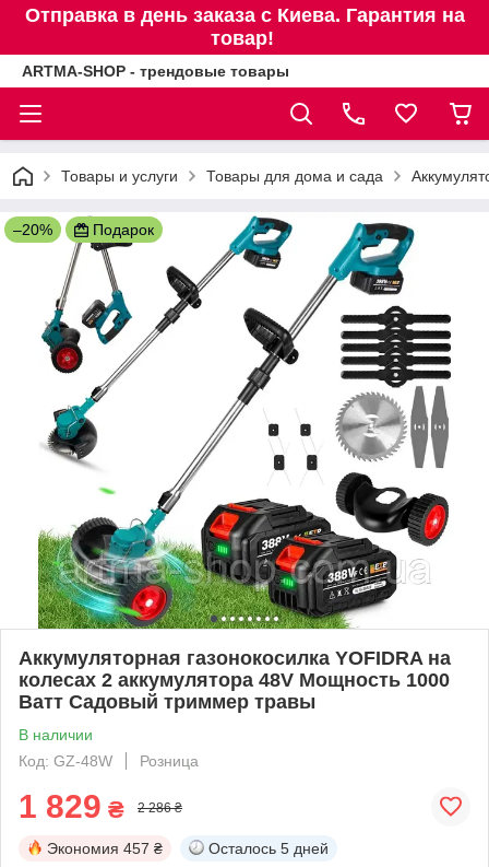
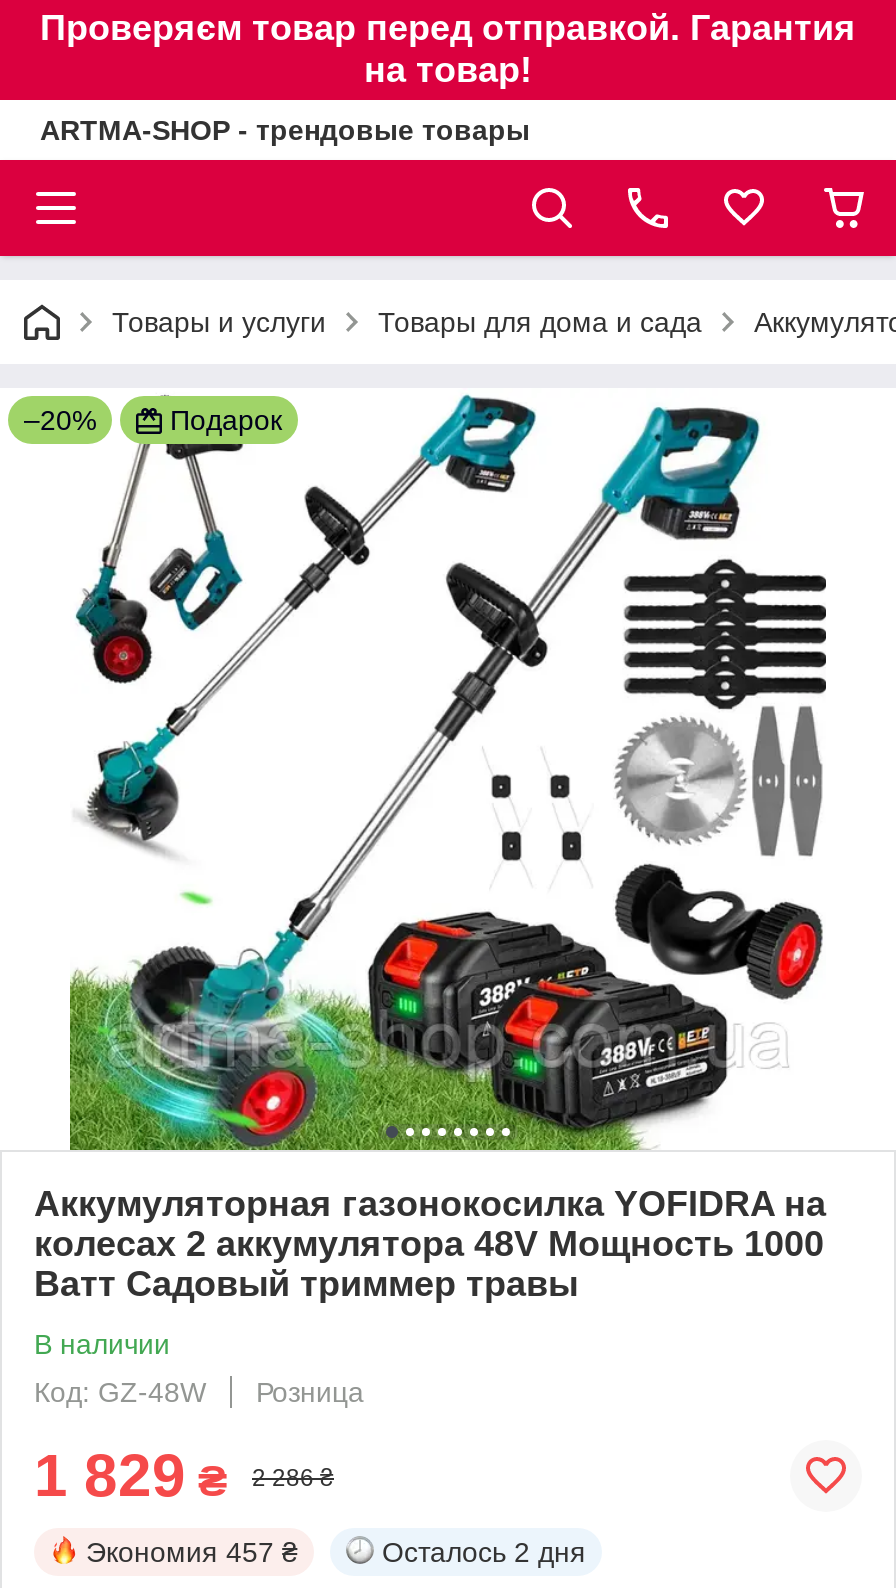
[25,4,464,49] Отправка в день заказа с Киева. Гарантия на | товар! -> [40,8,856,90] Проверяєм товар перед отправкой. Гарантия | на товар!
[208,839,329,857] Осталось 5 дней -> [382,1536,586,1568] Осталось 2 дня

